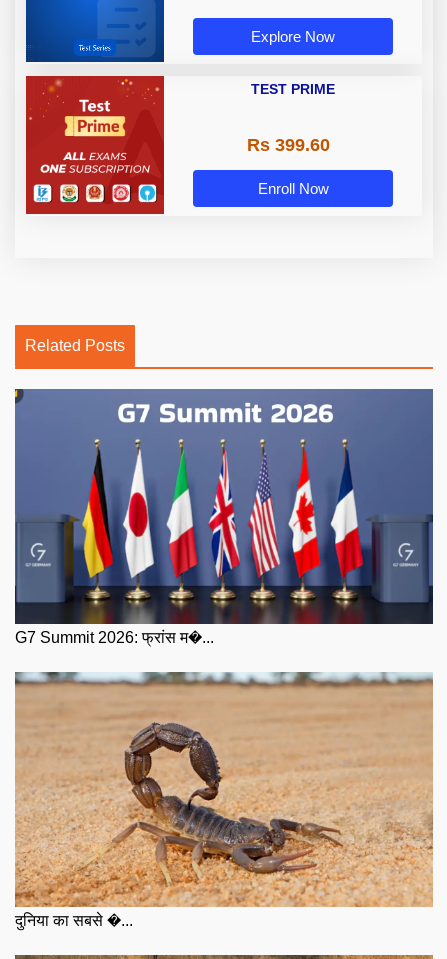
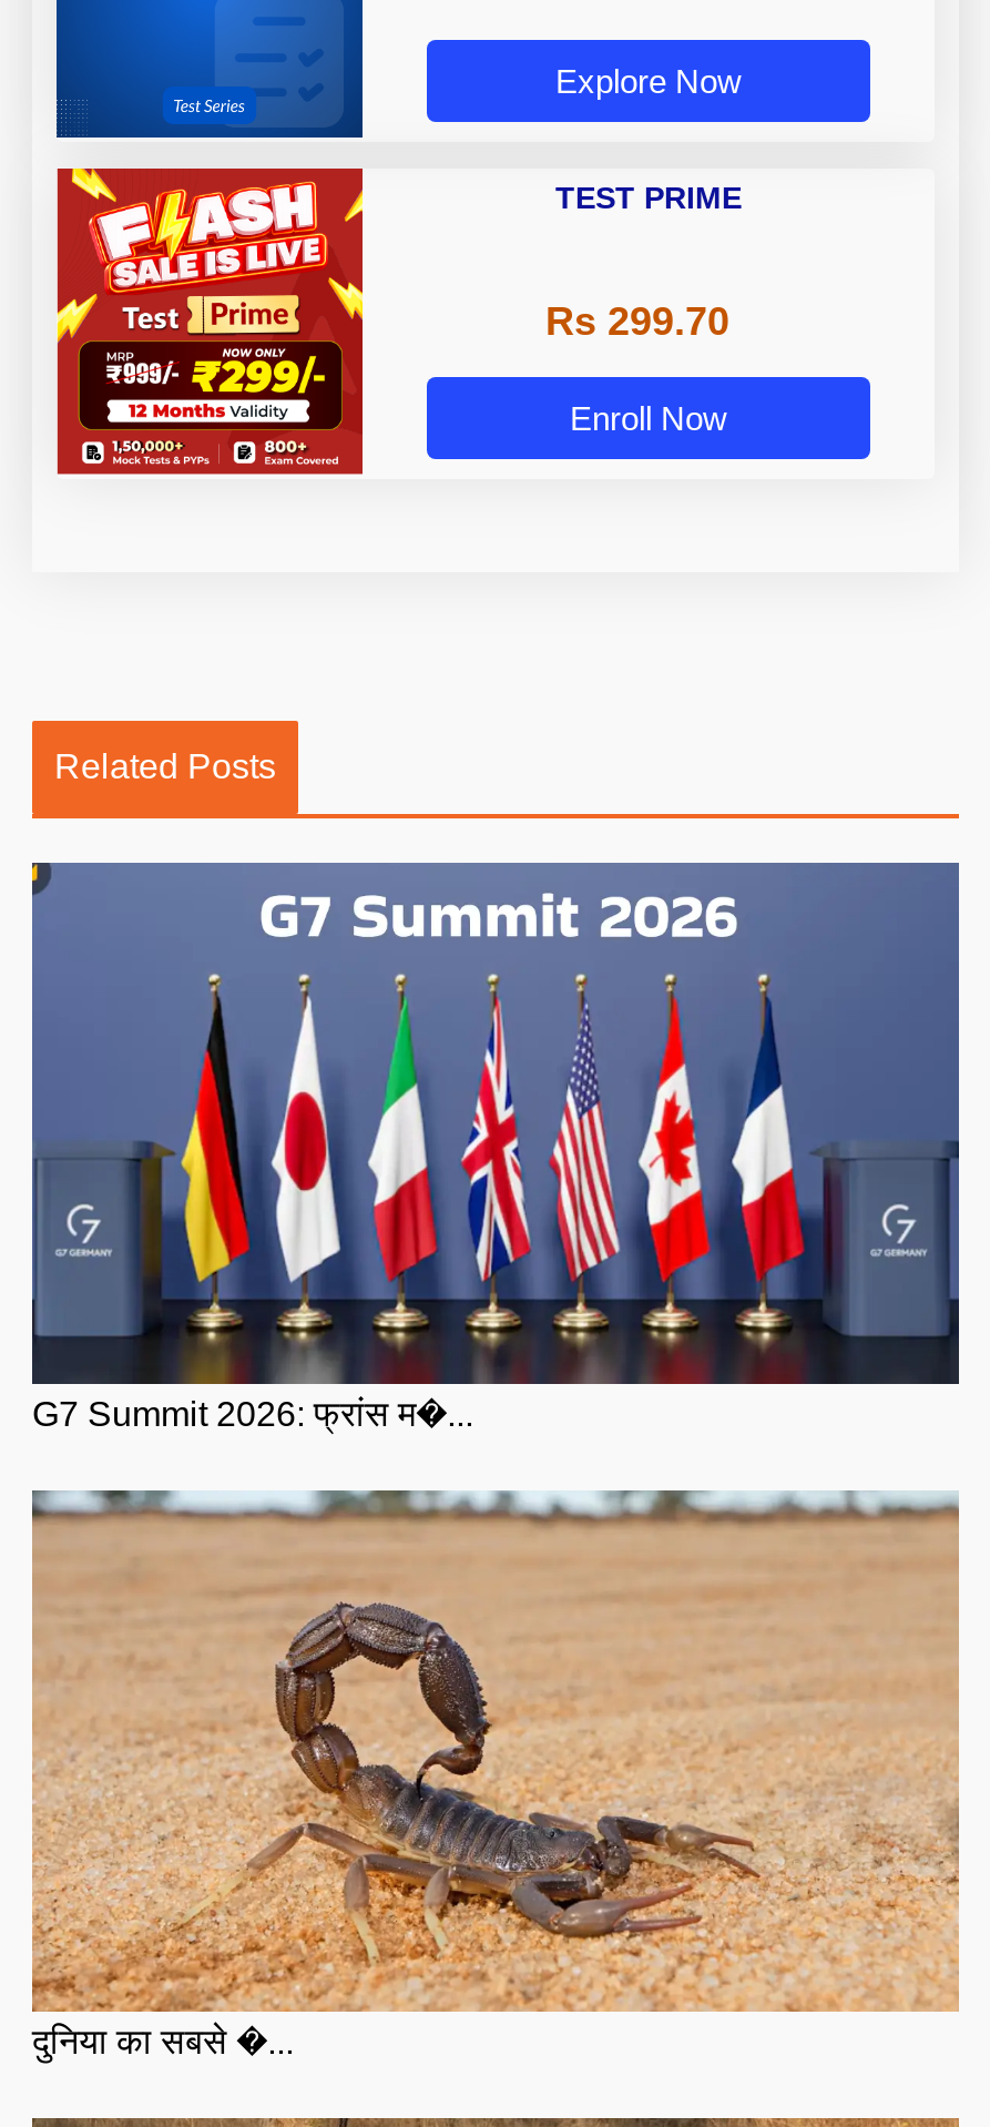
[25,75,165,209] [image] -> [54,166,365,468] [image]
[246,135,329,155] Rs 399.60 -> [545,300,729,344] Rs 299.70

